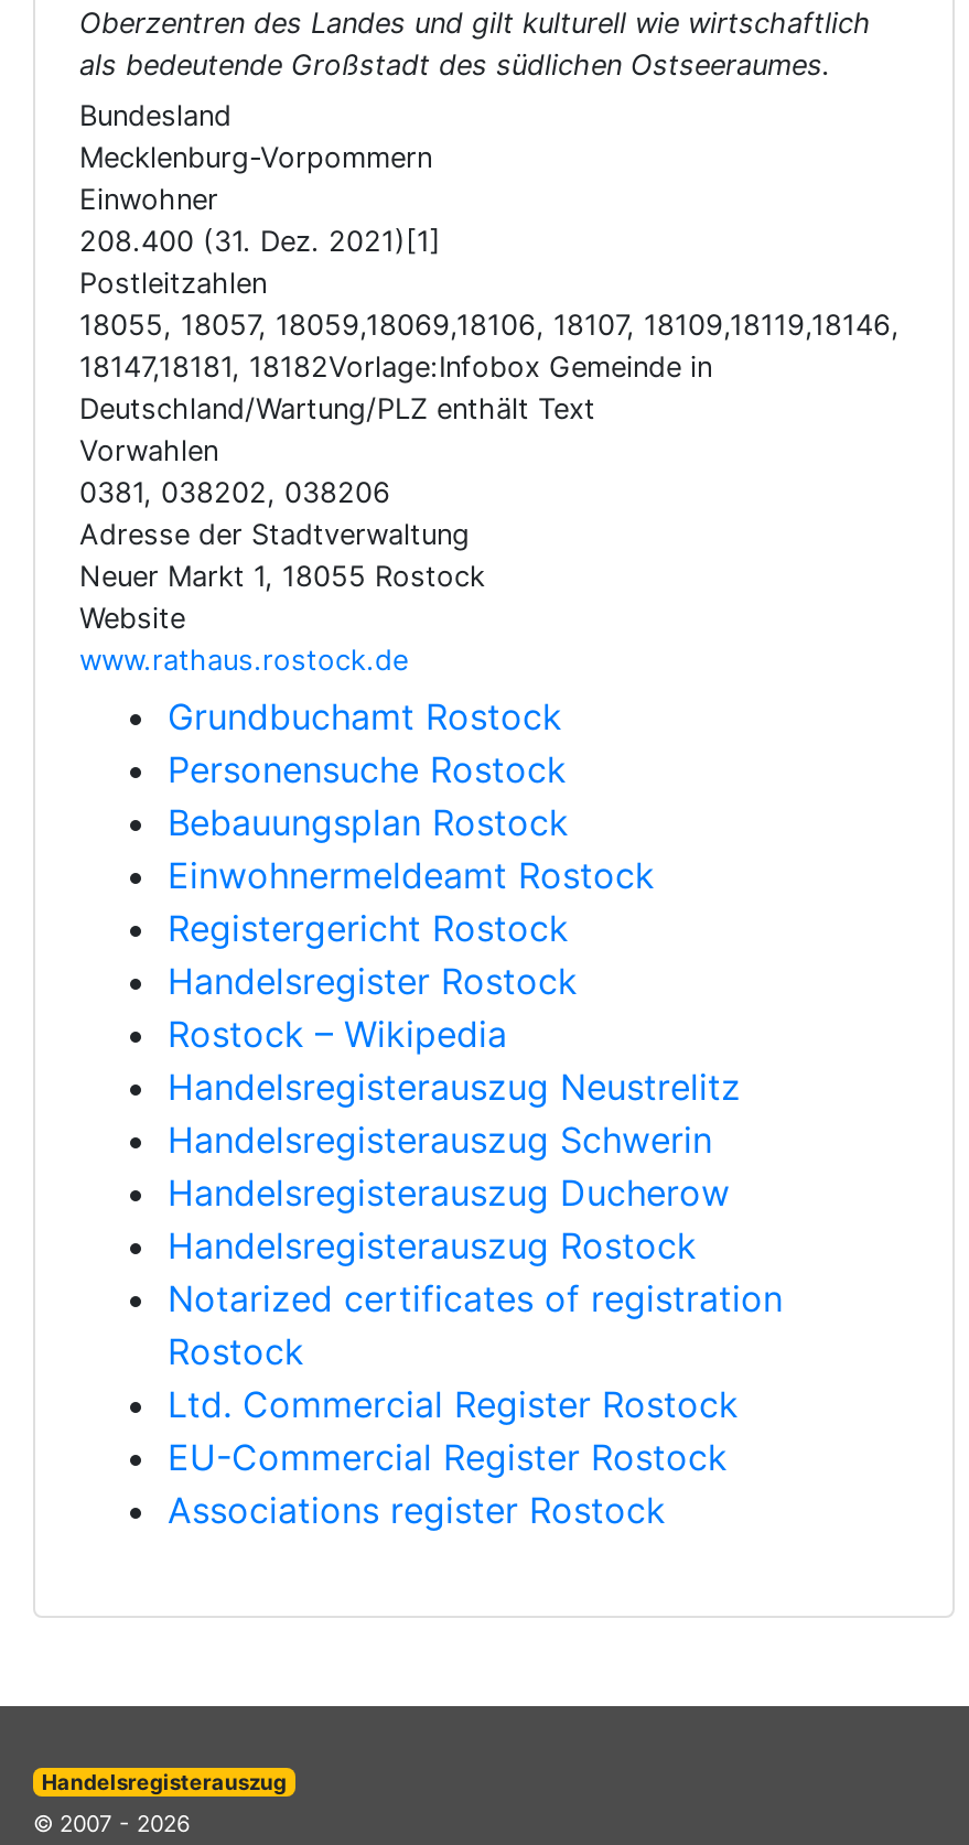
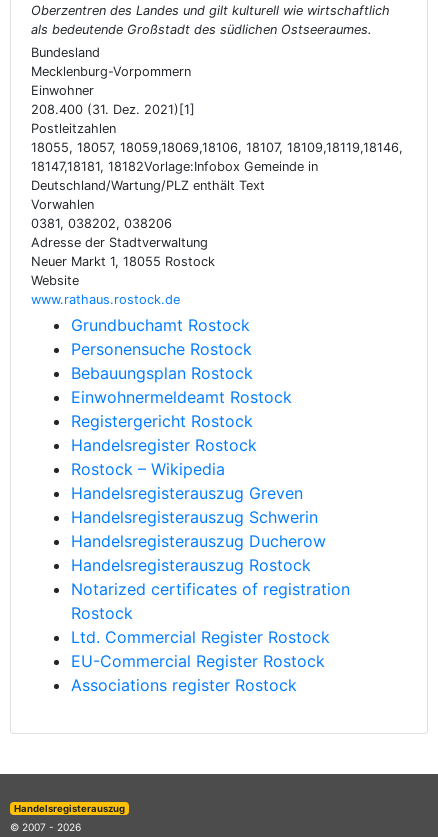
[168,1065,741,1109] Handelsregisterauszug Neustrelitz -> [71,483,303,503] Handelsregisterauszug Greven

